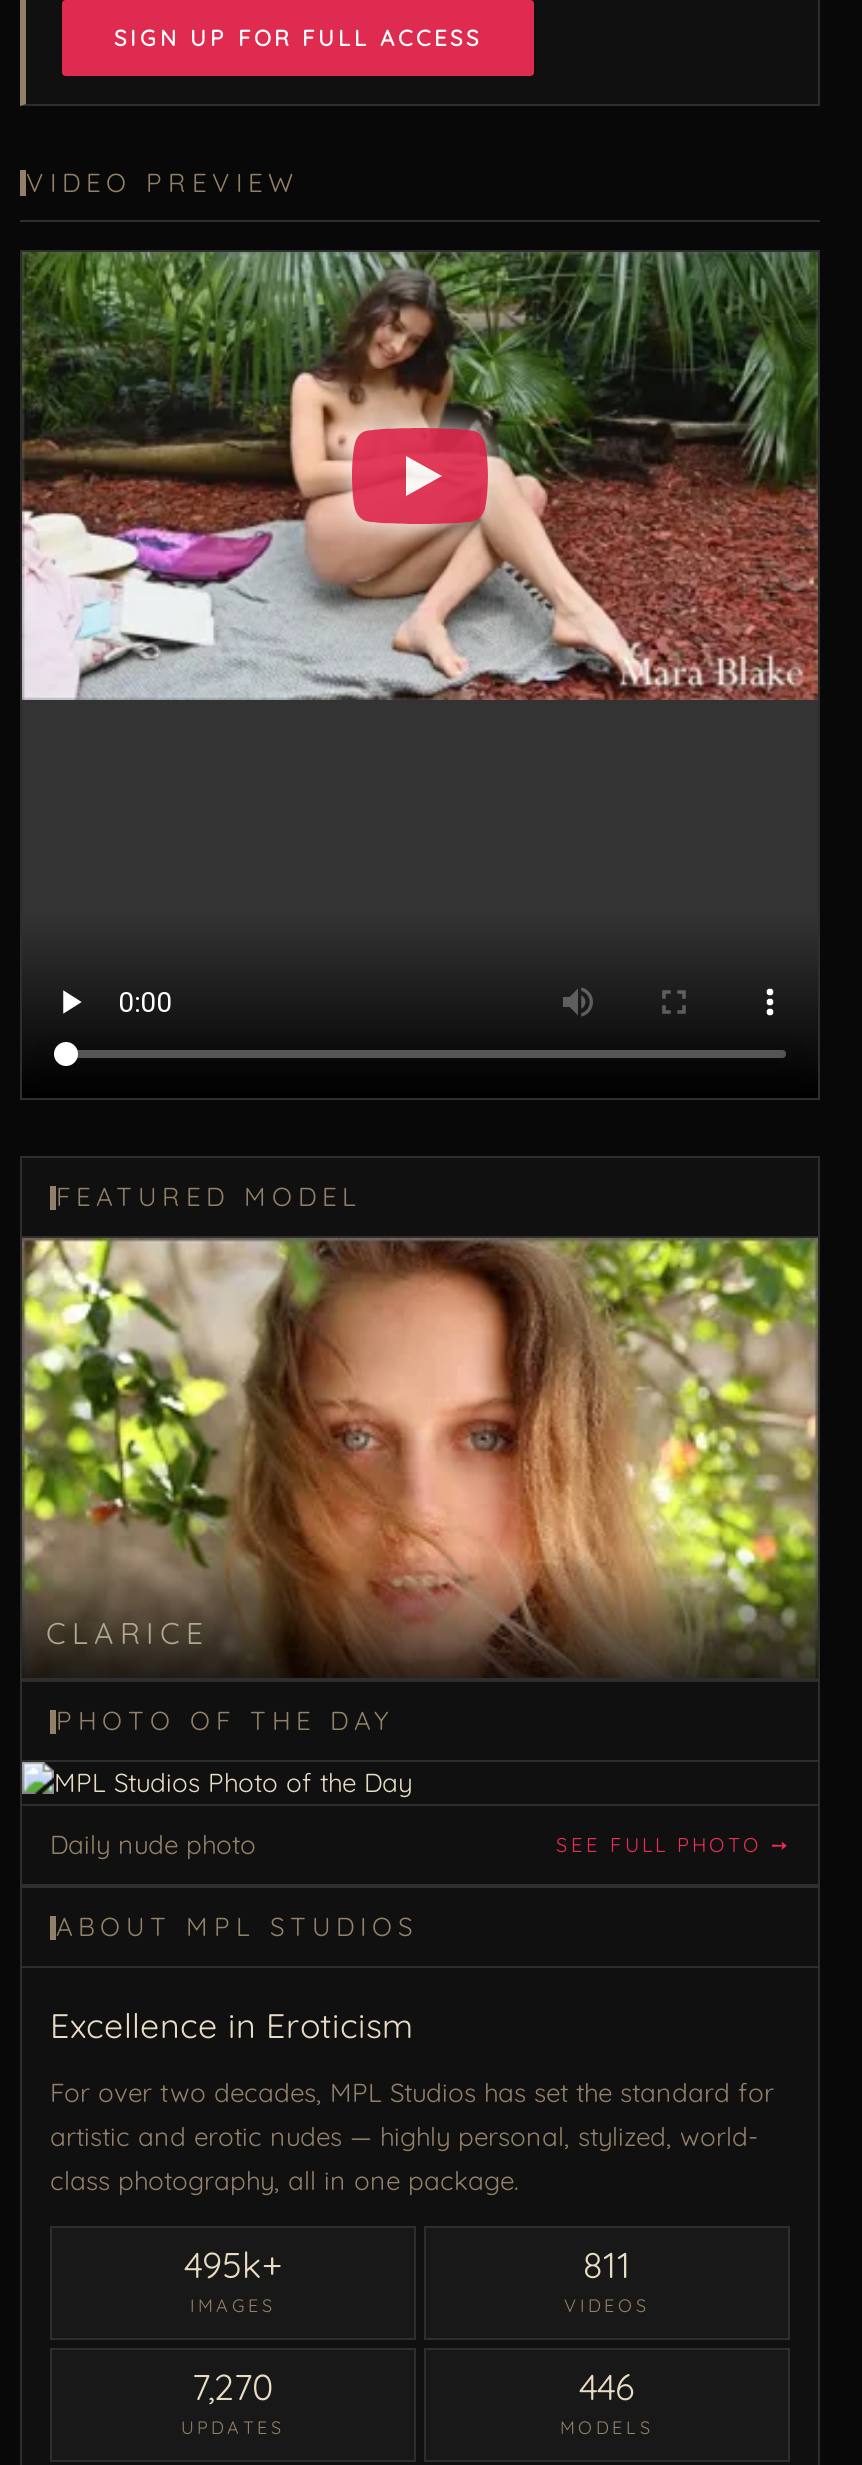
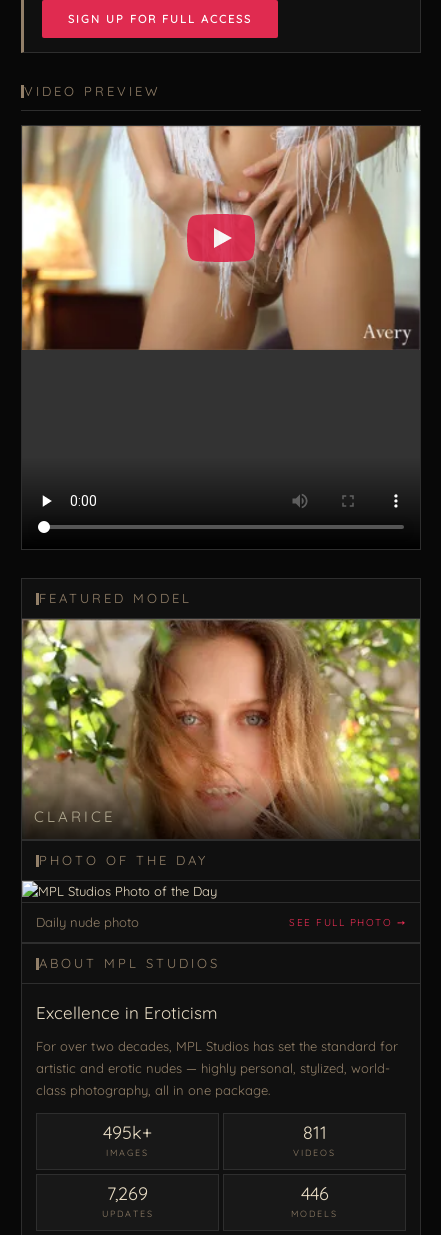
[20,250,820,702] [image] -> [21,125,421,350] [image]
[192,2365,274,2411] 7,270 -> [107,1182,148,1205] 7,269

